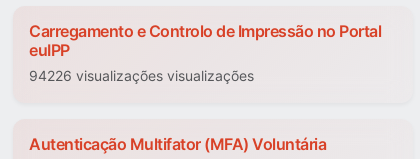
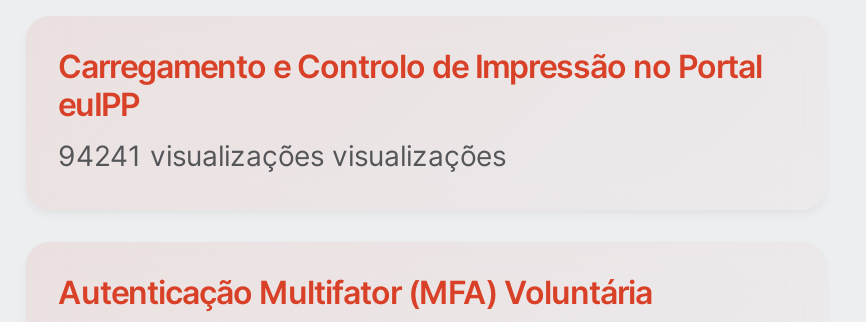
[29,67,254,84] 94226 visualizações visualizações -> [58,139,506,173] 94241 visualizações visualizações

